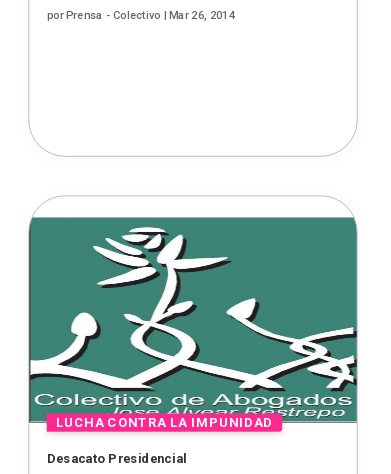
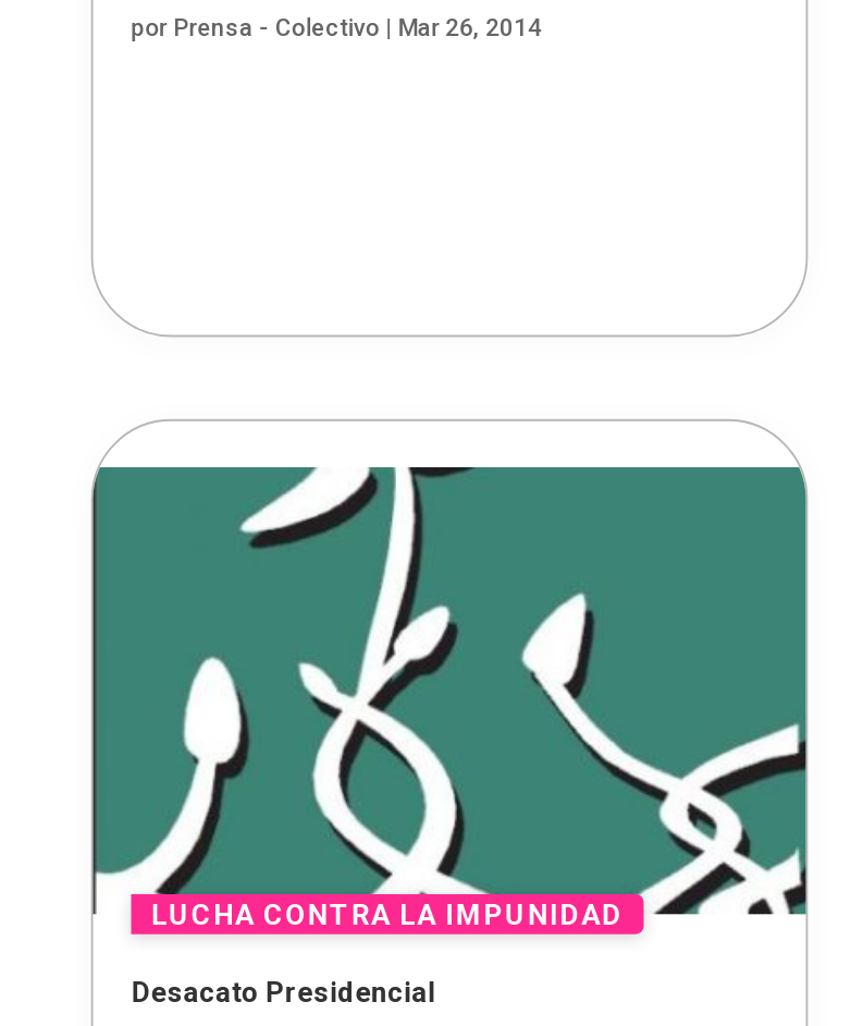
[29,216,358,432] [image] -> [92,465,806,936] [image]

